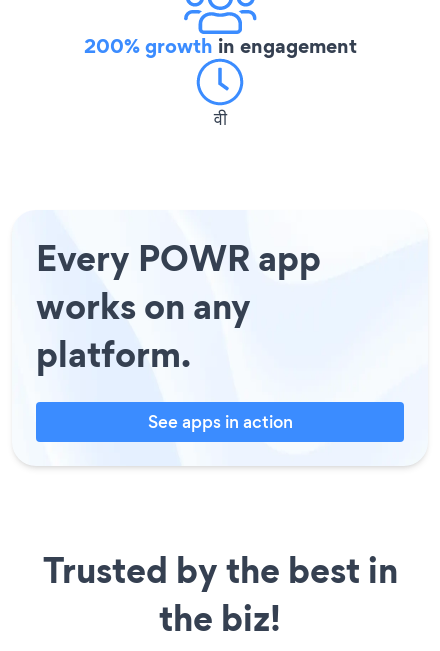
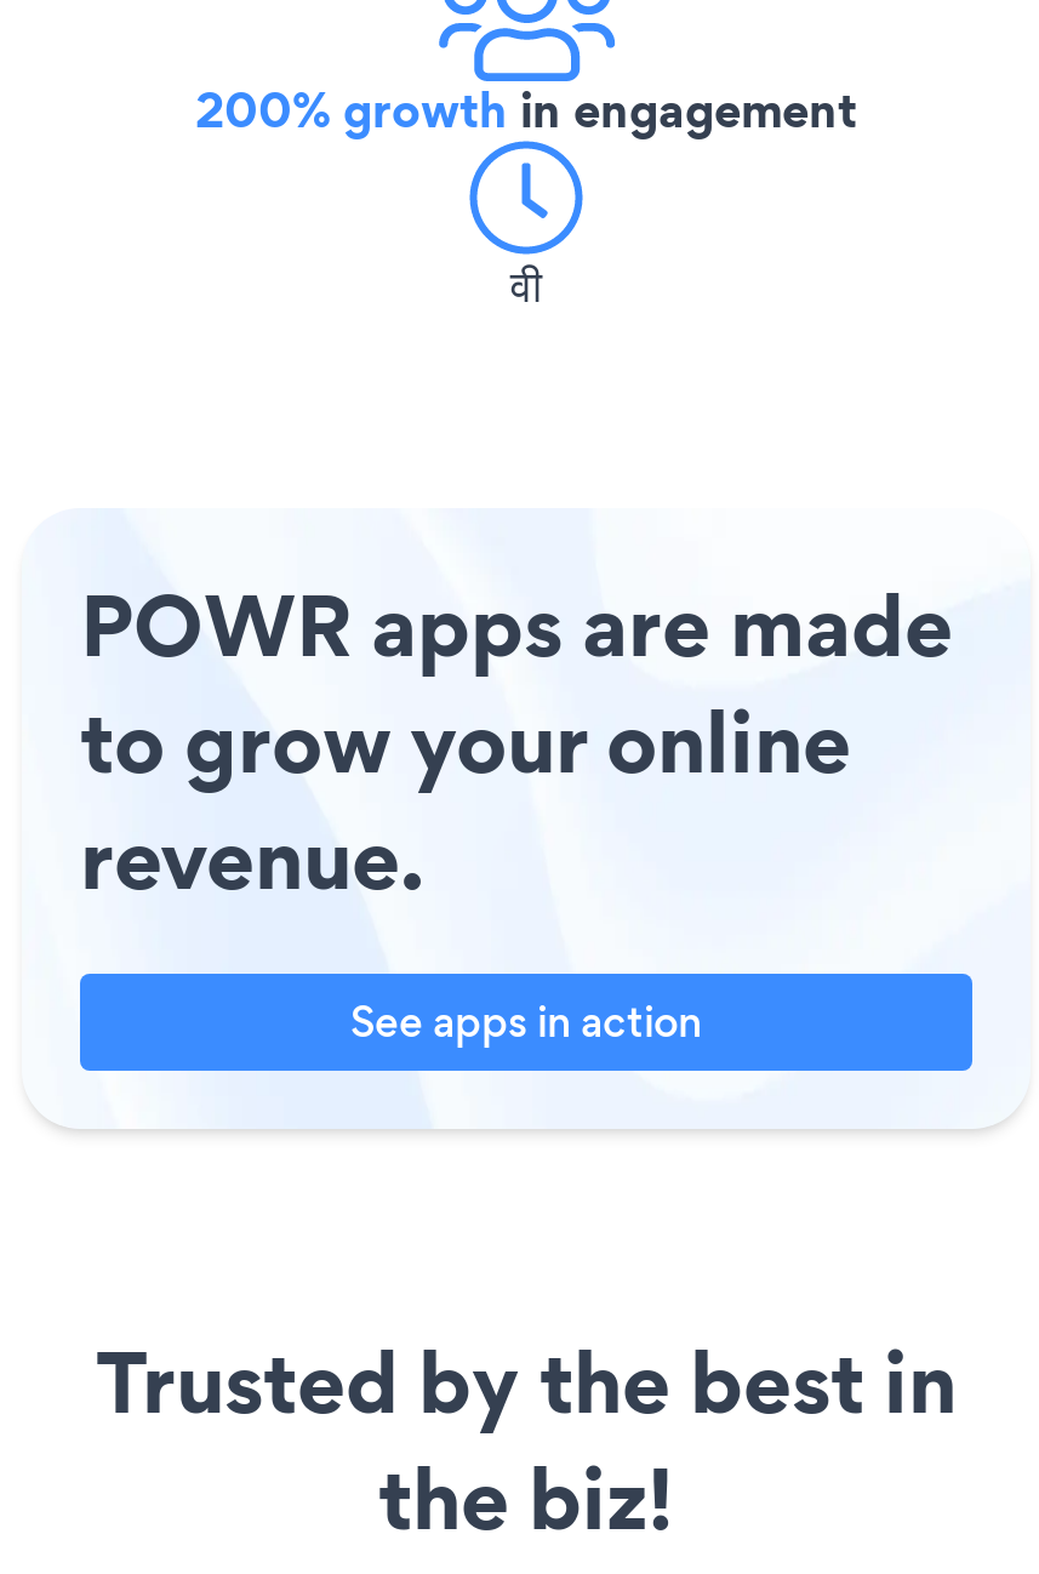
[36,233,321,379] Every POWR app | works on any | platform. -> [80,565,953,919] POWR apps are made | to grow your online | revenue.

